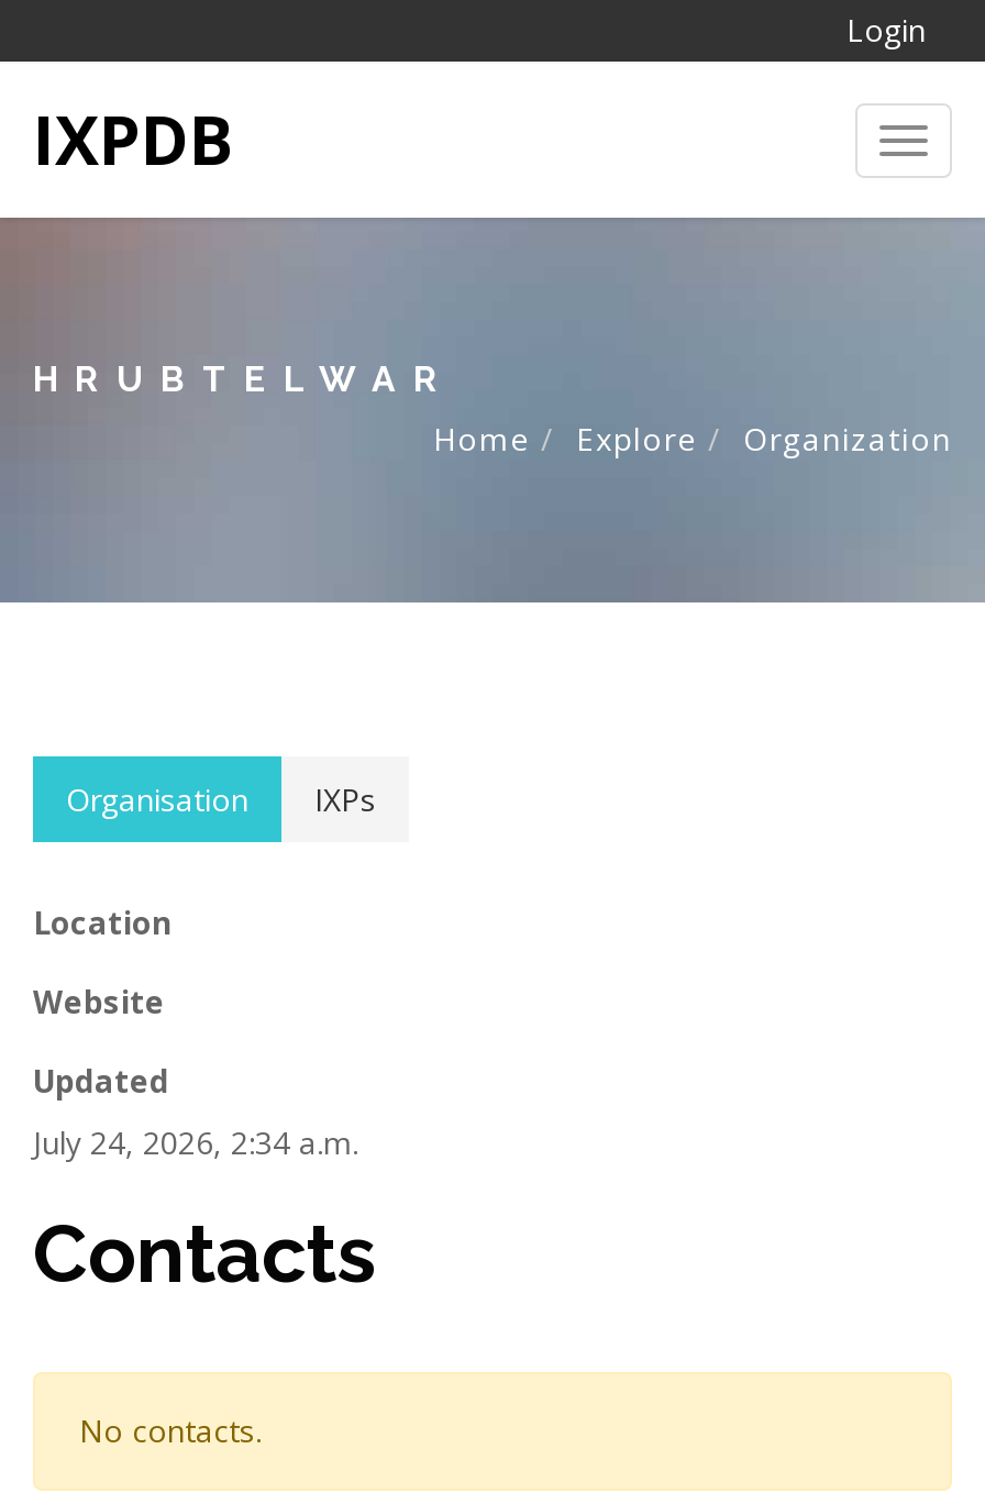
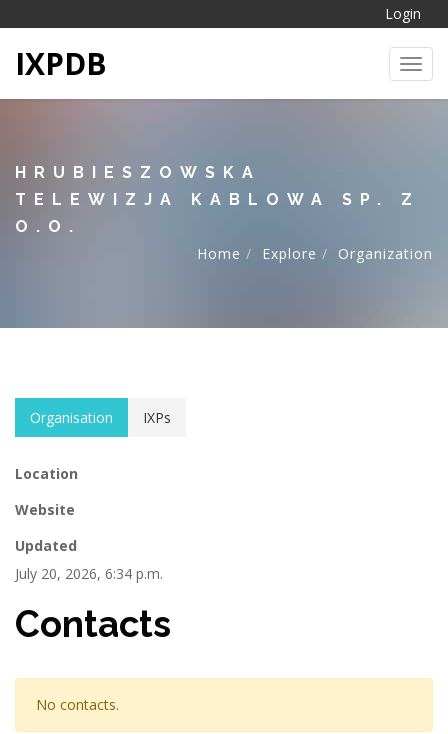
[33,358,455,400] HRUBTELWAR -> [15,163,420,236] HRUBIESZOWSKA | TELEWIZJA KABLOWA SP. Z | O.O.
[33,1121,358,1163] July 24, 2026, 2:34 a.m. -> [15,564,163,583] July 20, 2026, 6:34 p.m.

